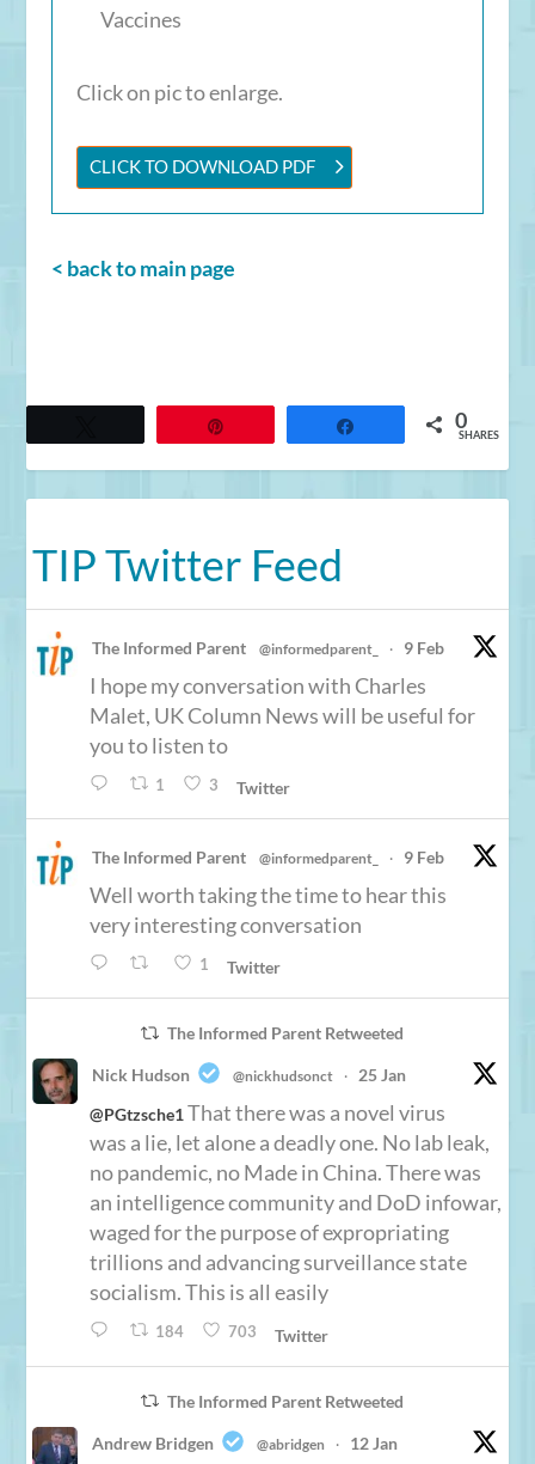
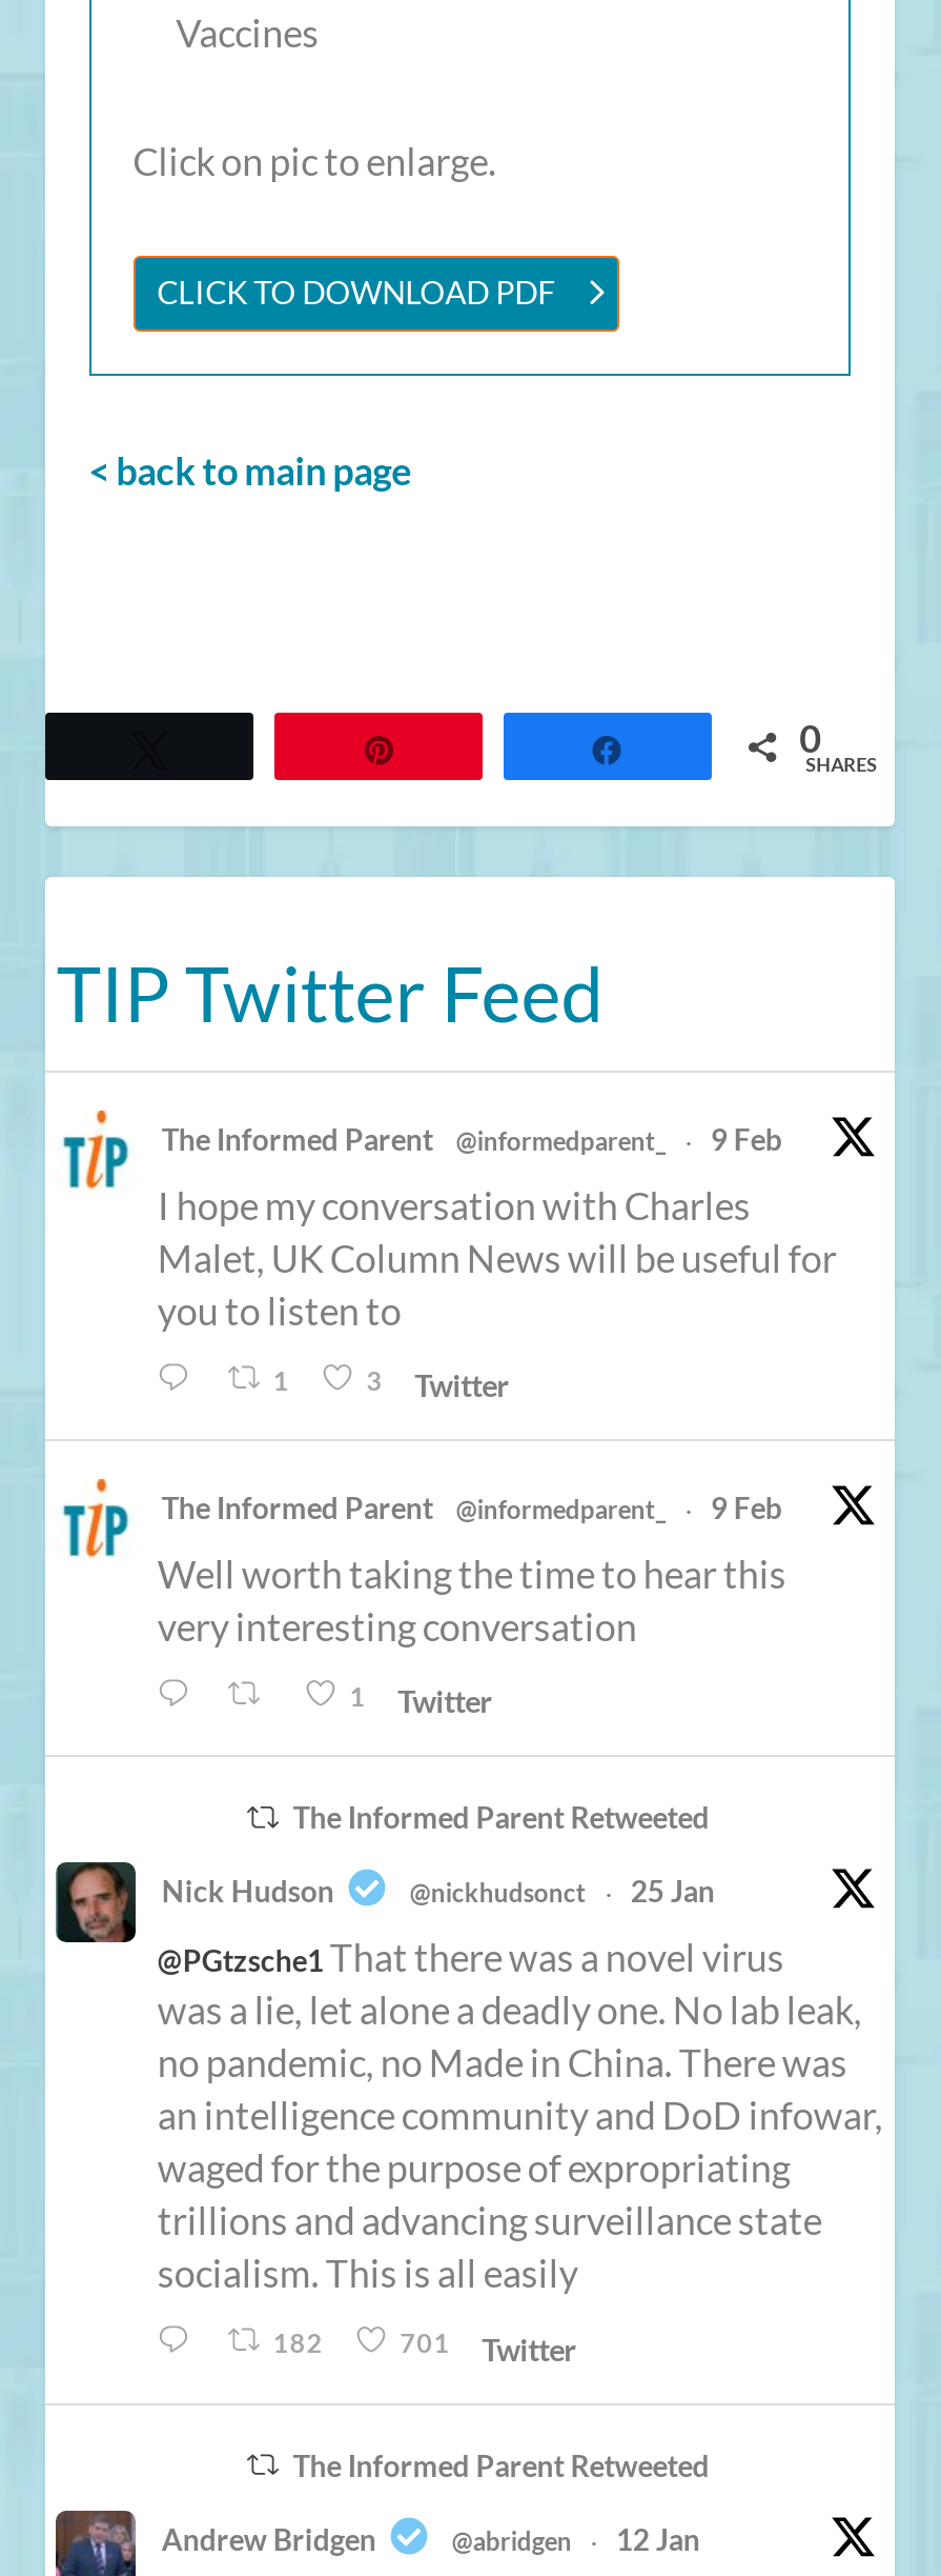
[155,1323,184,1341] 184 -> [273,2328,323,2360] 182
[228,1323,328,1345] 703 Twitter -> [400,2328,576,2367] 701 Twitter

